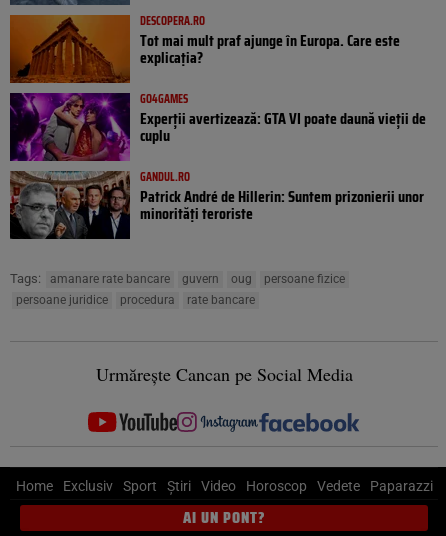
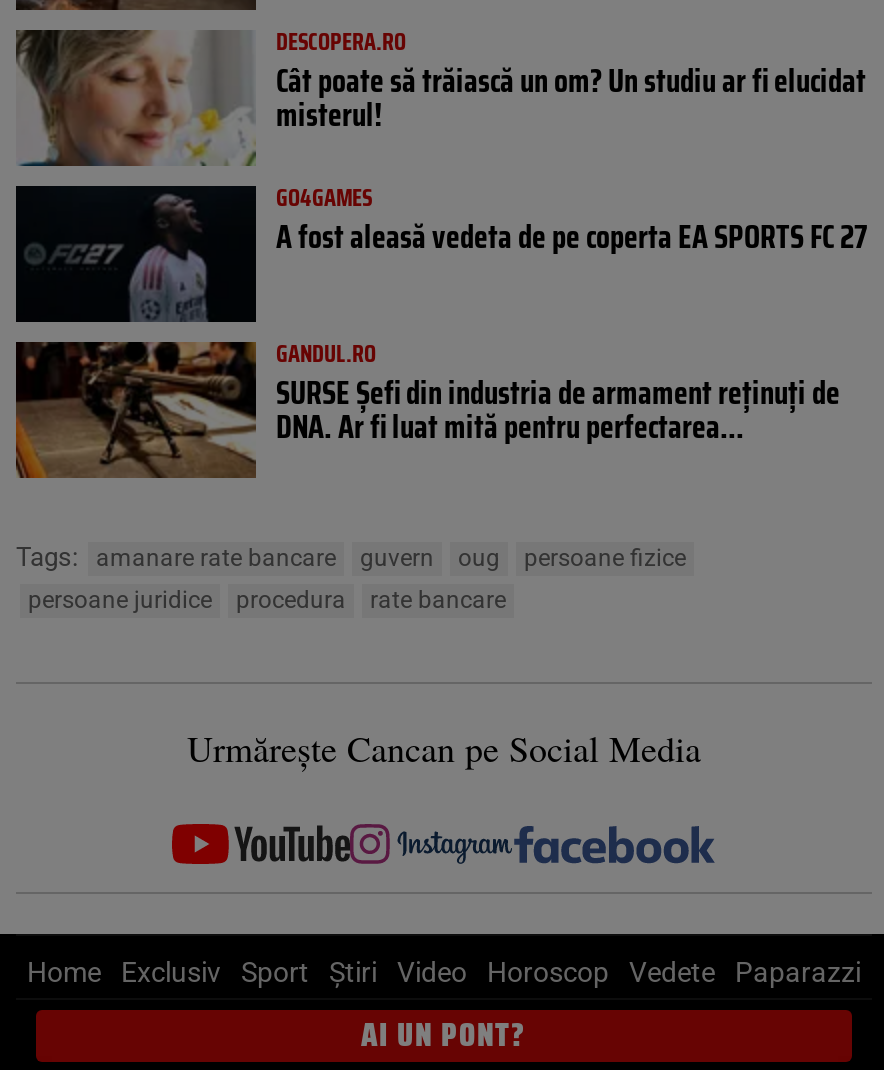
[9,14,400,84] [image] | Tot mai mult praf ajunge în Europa. Care este | explicația? -> [14,28,866,168] [image] | Cât poate să trăiască un om? Un studiu ar fi elucidat | misterul!
[9,92,426,162] [image] | Experții avertizează: GTA VI poate daună vieții de | cuplu -> [14,184,868,324] [image] | A fost aleasă vedeta de pe coperta EA SPORTS FC 27
[9,170,424,240] [image] | Patrick André de Hillerin: Suntem prizonierii unor | minorități teroriste -> [14,340,840,480] [image] | SURSE Șefi din industria de armament reținuți de | DNA. Ar fi luat mită pentru perfectarea...

